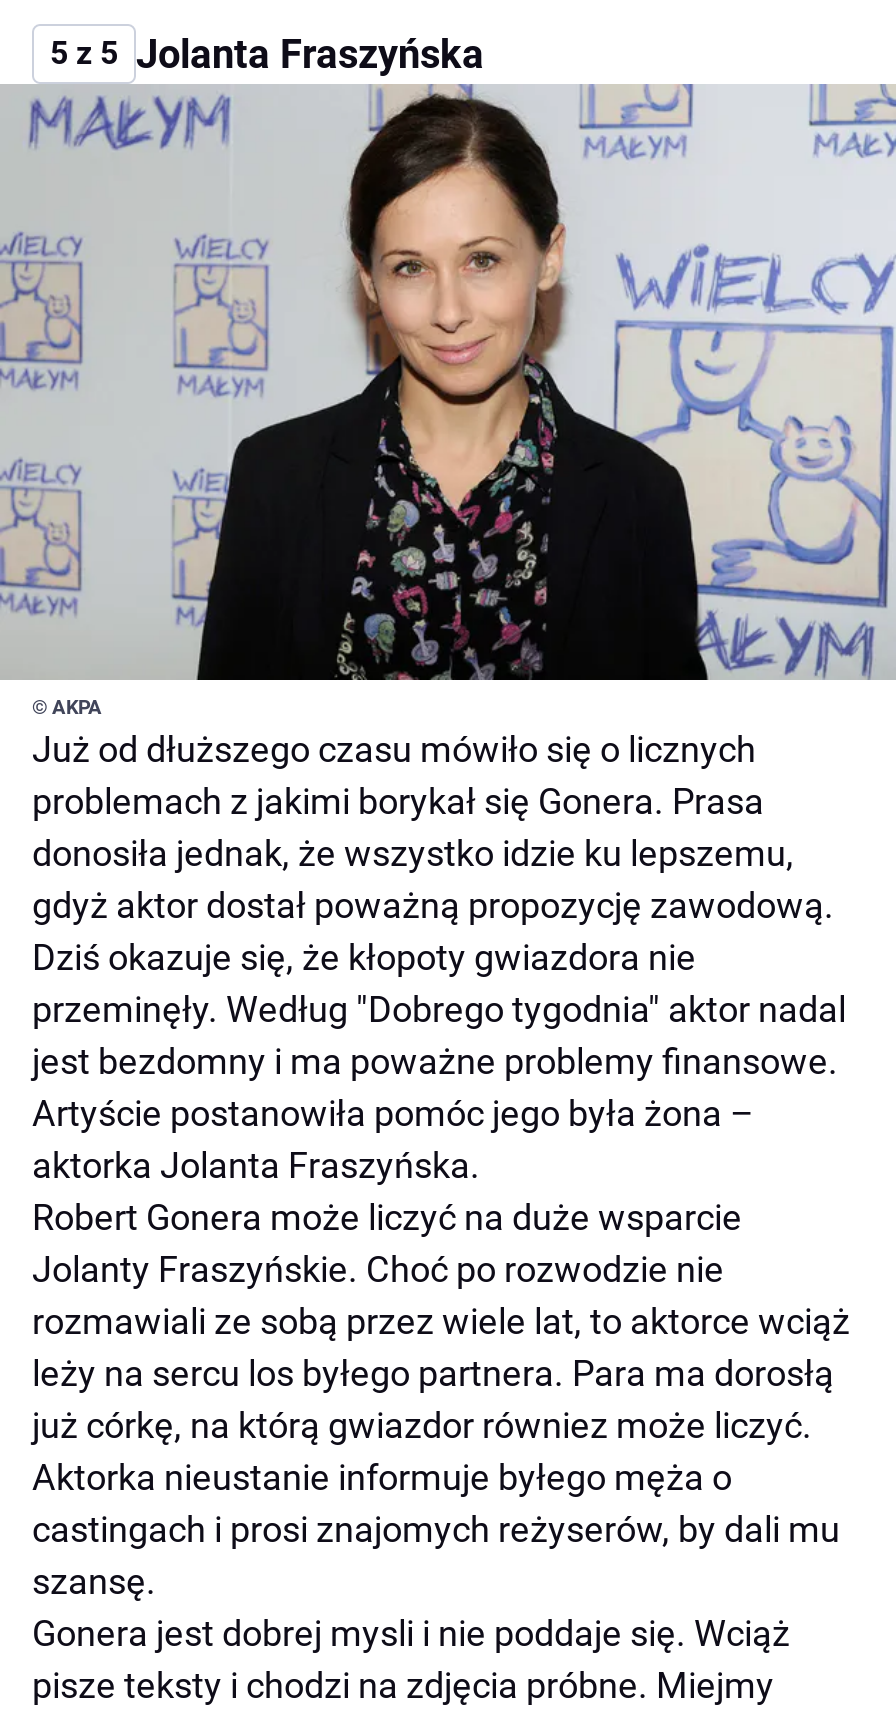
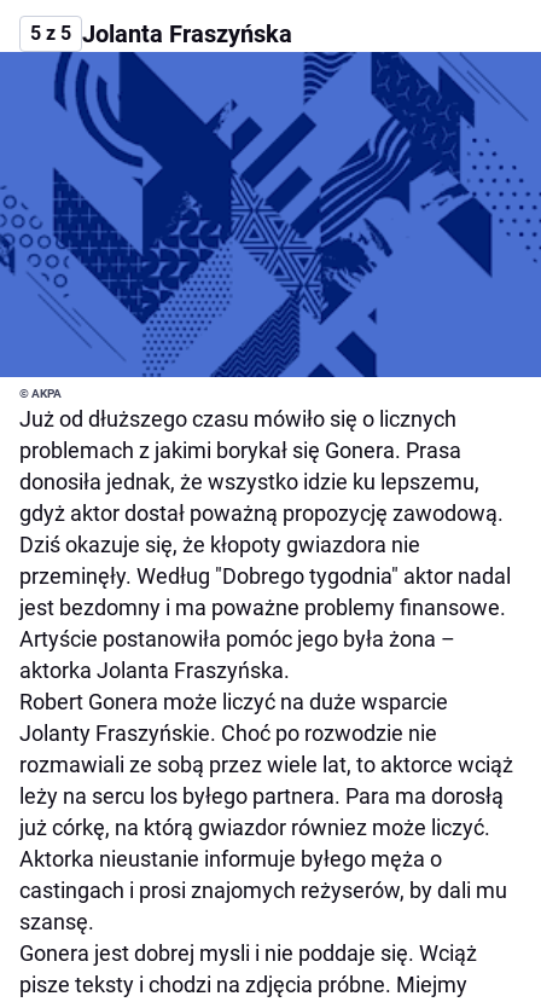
[6,83,890,683] [image] -> [4,51,537,378] [image]

